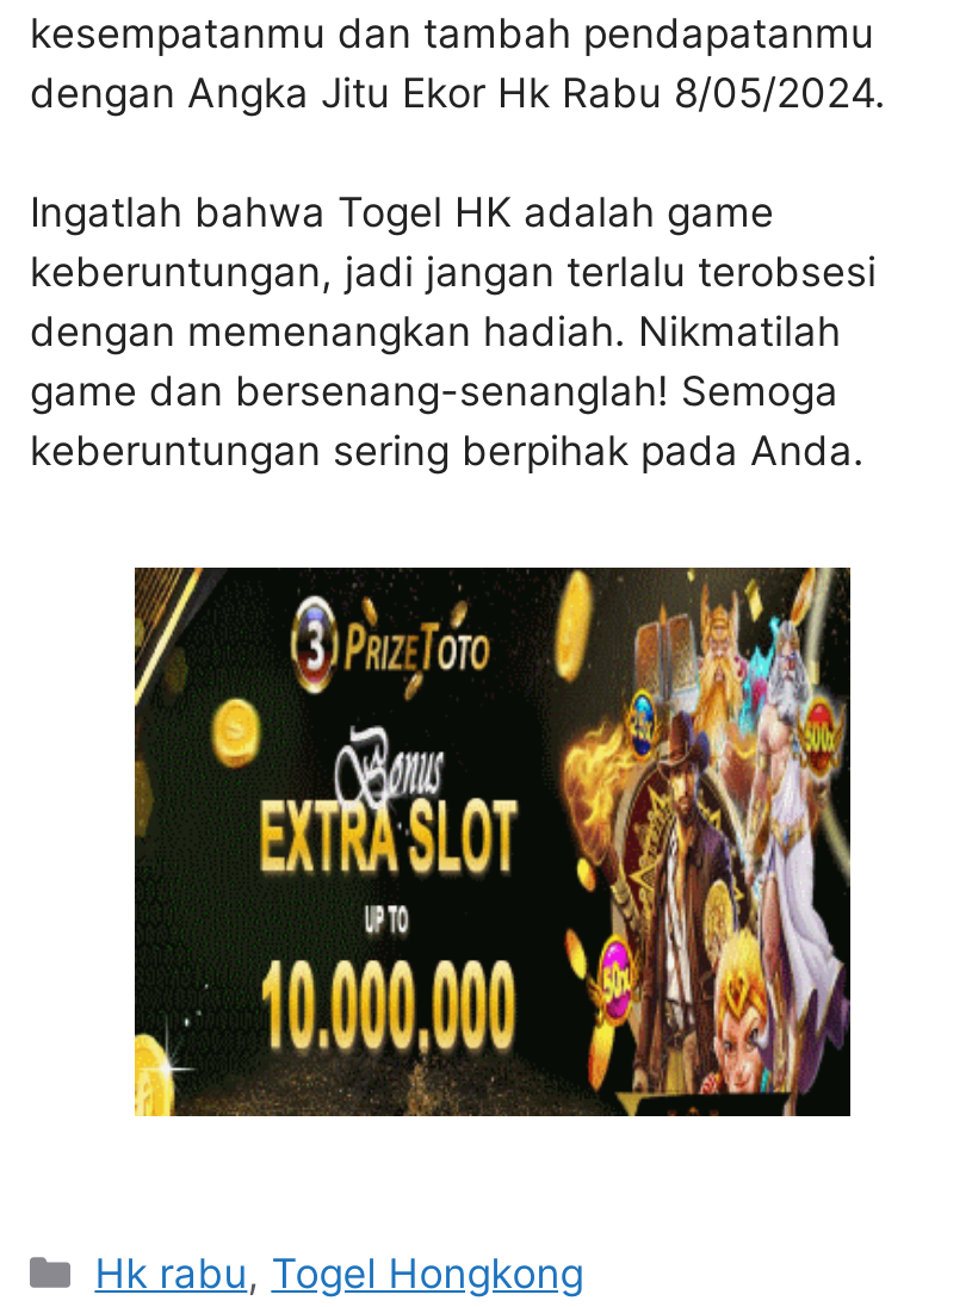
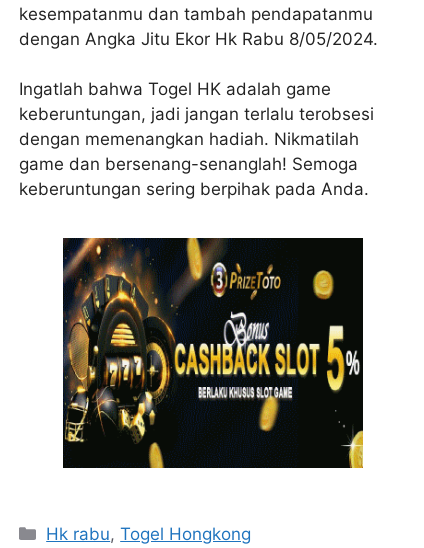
[132,565,853,1119] [image] -> [62,237,364,469] [image]

